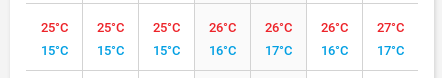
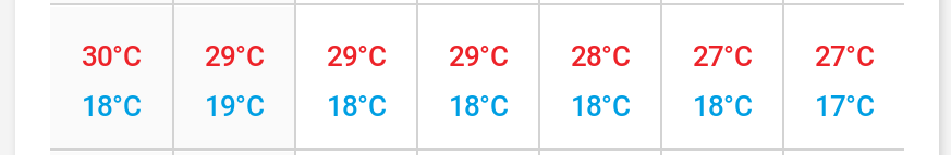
[40,20,67,35] 25°C -> [82,41,141,73] 30°C
[97,20,124,35] 25°C -> [205,41,264,73] 29°C
[153,20,180,35] 25°C -> [327,41,386,73] 29°C
[209,20,236,35] 26°C -> [449,41,508,73] 29°C
[265,20,292,35] 26°C -> [571,41,630,73] 28°C
[321,20,348,35] 26°C -> [693,41,752,73] 27°C
[40,43,67,58] 15°C -> [82,91,141,123] 18°C
[97,43,124,58] 15°C -> [205,91,264,123] 19°C
[153,43,180,58] 15°C -> [327,91,386,123] 18°C
[209,43,236,58] 16°C -> [449,91,508,123] 18°C
[265,43,292,58] 17°C -> [571,91,630,123] 18°C
[321,43,348,58] 16°C -> [693,91,752,123] 18°C

